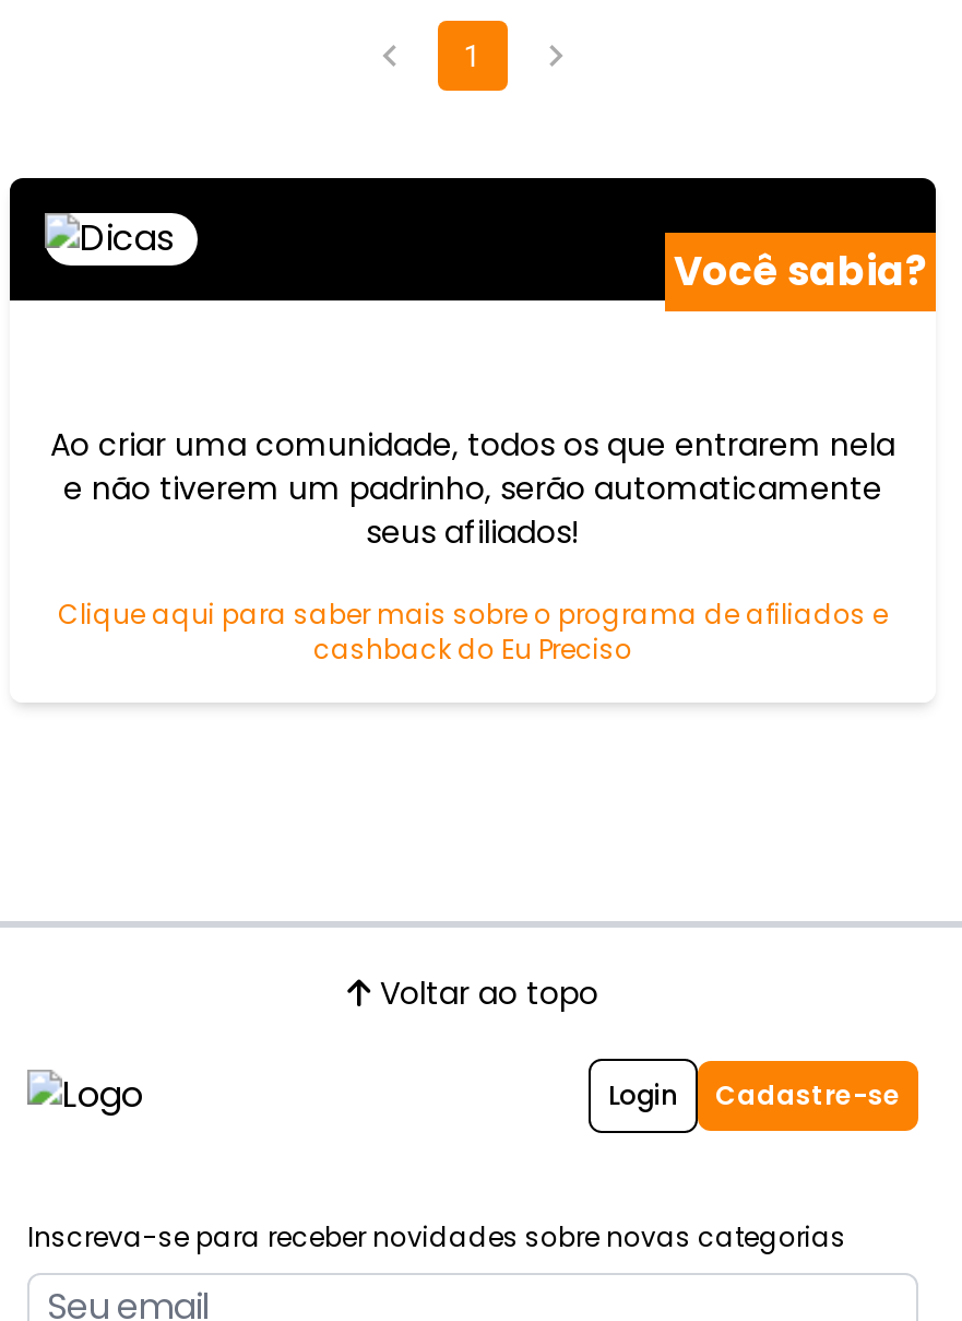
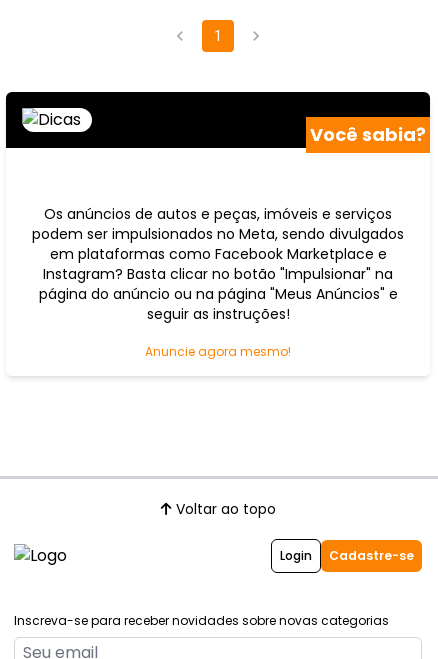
[50,423,895,554] Ao criar uma comunidade, todos os que entrarem nela | e não tiverem um padrinho, serão automaticamente | seus afiliados! -> [32,204,404,324] Os anúncios de autos e peças, imóveis e serviços | podem ser impulsionados no Meta, sendo divulgados | em plataformas como Facebook Marketplace e | Instagram? Basta clicar no botão "Impulsionar" na | página do anúncio ou na página "Meus Anúncios" e | seguir as instruções!
[58,595,888,668] Clique aqui para saber mais sobre o programa de afiliados e | cashback do Eu Preciso -> [145,343,291,360] Anuncie agora mesmo!

